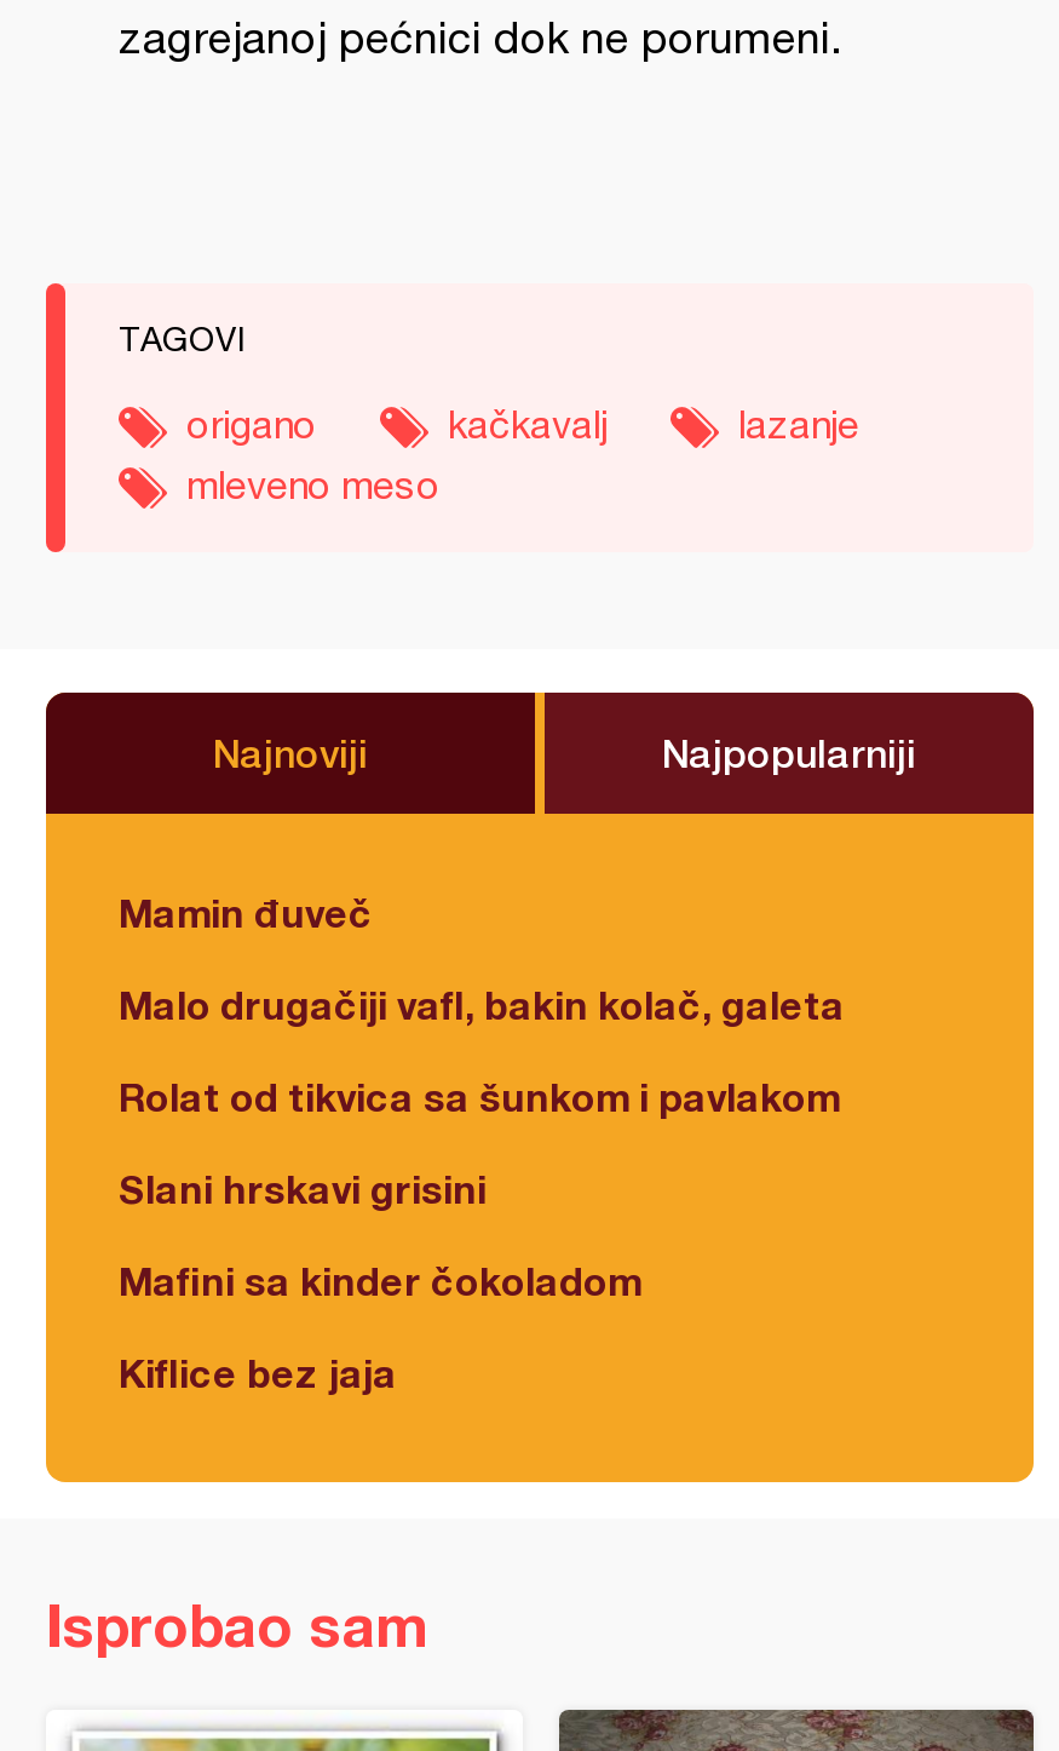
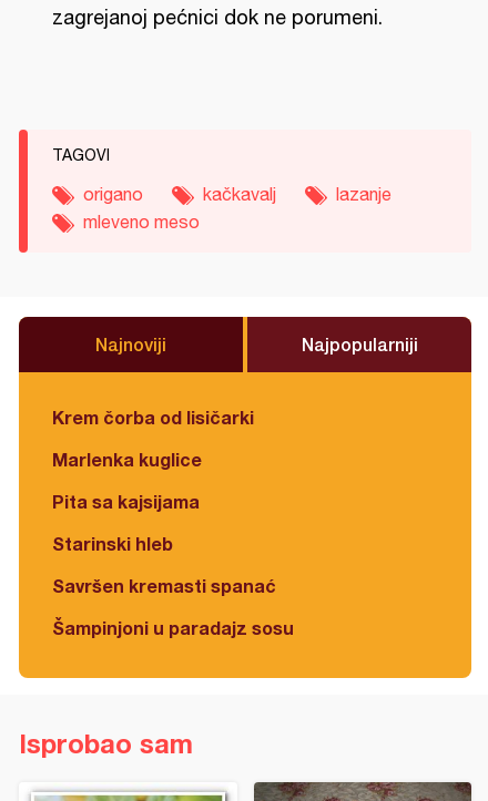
[119,889,373,935] Mamin đuveč -> [52,407,254,428] Krem čorba od lisičarki
[119,981,845,1027] Malo drugačiji vafl, bakin kolač, galeta -> [52,449,202,470] Marlenka kuglice
[119,1073,840,1119] Rolat od tikvica sa šunkom i pavlakom -> [52,491,200,512] Pita sa kajsijama
[119,1165,487,1211] Slani hrskavi grisini -> [52,533,173,554] Starinski hleb
[119,1257,641,1303] Mafini sa kinder čokoladom -> [52,575,276,596] Savršen kremasti spanać
[119,1349,397,1395] Kiflice bez jaja -> [52,617,294,638] Šampinjoni u paradajz sosu

